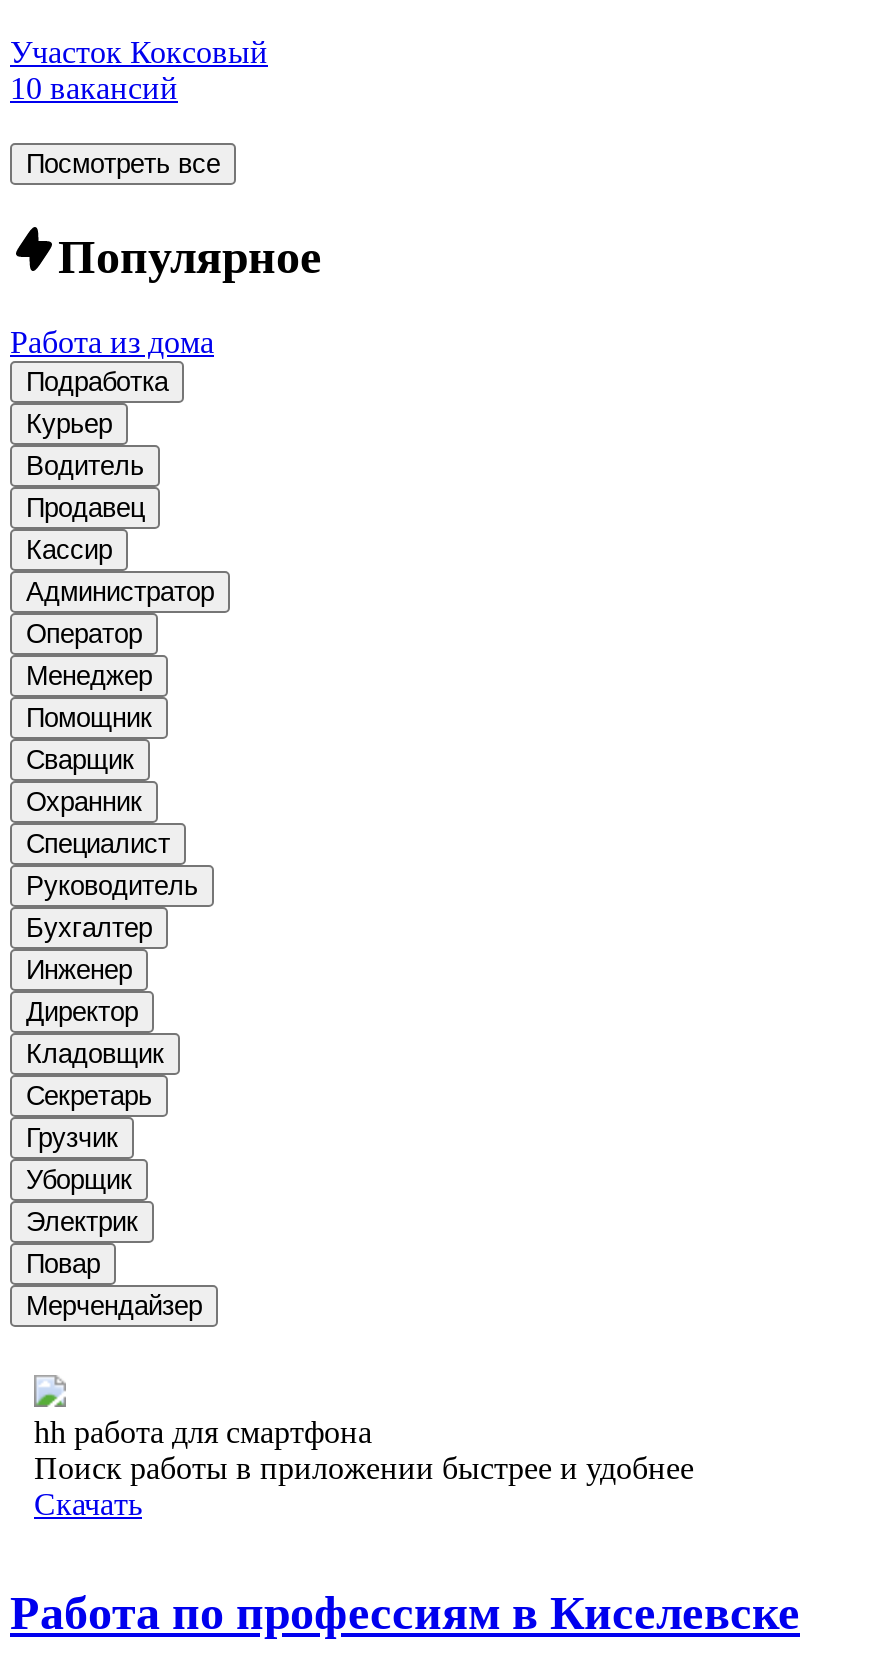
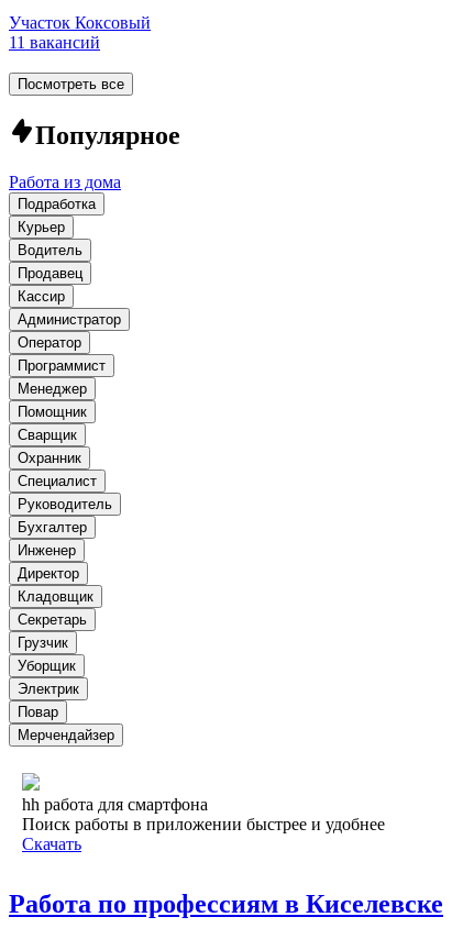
[10,71,178,105] 10 вакансий -> [9,33,100,51] 11 вакансий
none -> [18,357,106,374] Программист

